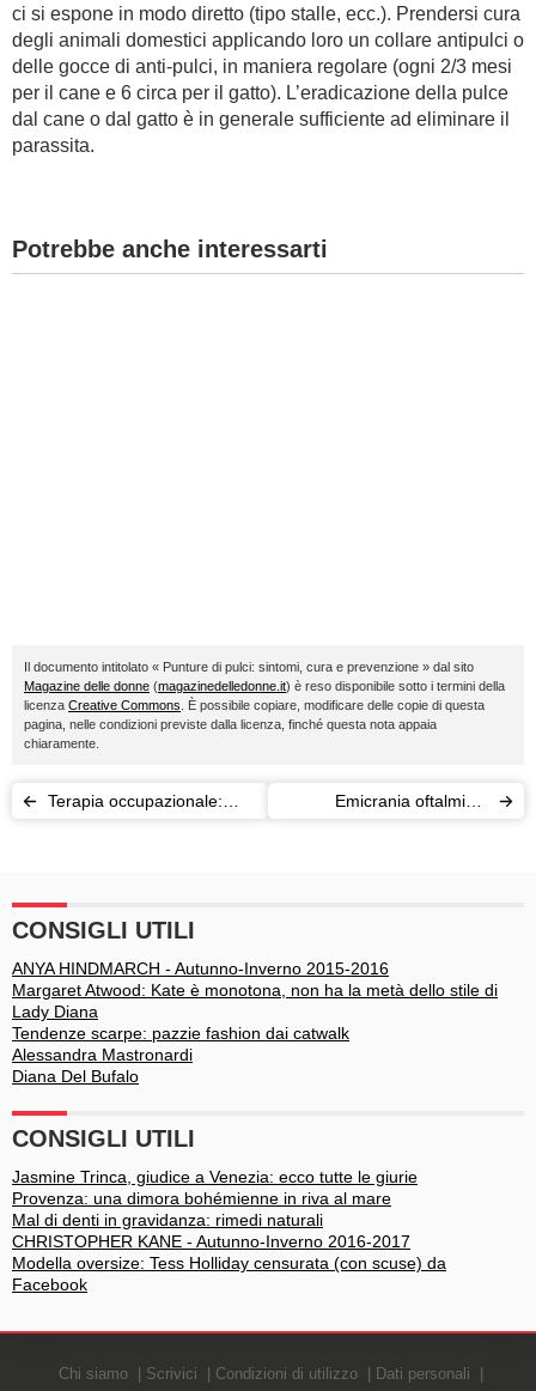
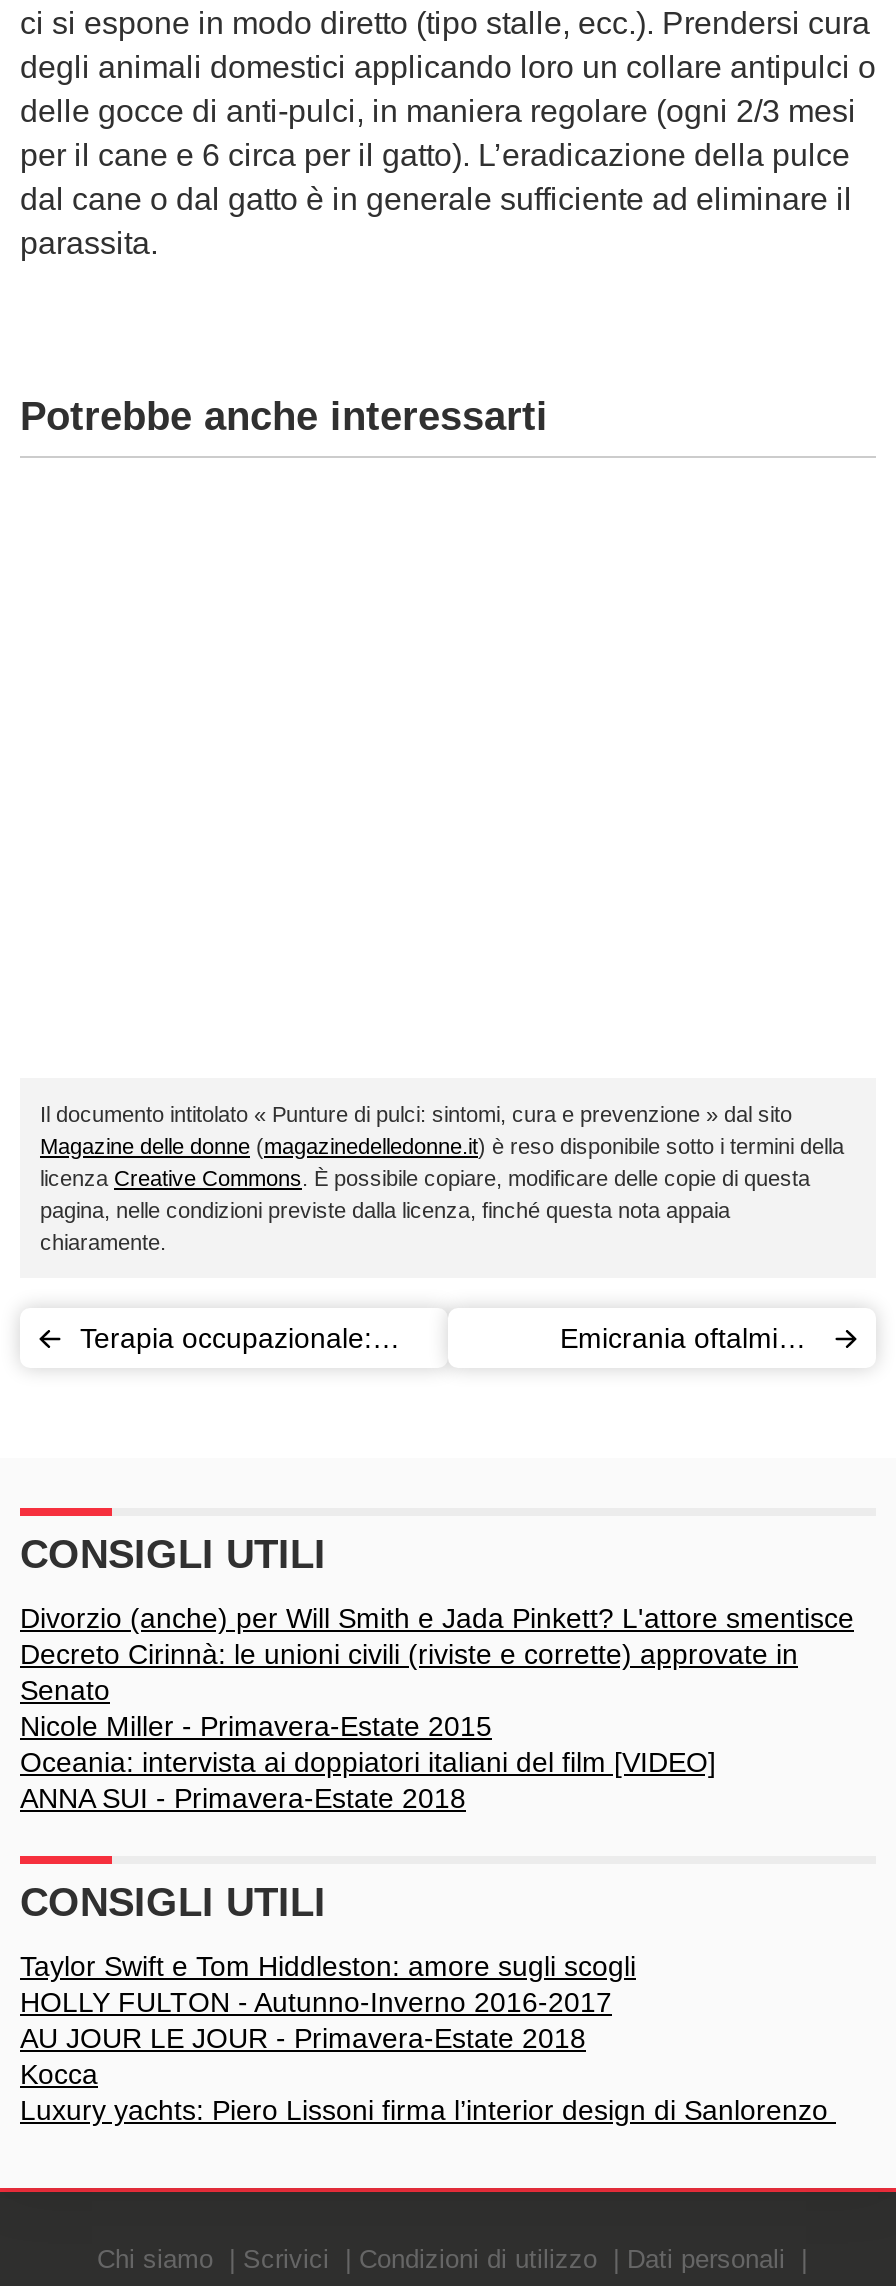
[12,959,498,1086] ANYA HINDMARCH - Autunno-Inverno 2015-2016 | Margaret Atwood: Kate è monotona, non ha la metà dello stile di | Lady Diana | Tendenze scarpe: pazzie fashion dai catwalk | Alessandra Mastronardi | Diana Del Bufalo -> [20,1602,854,1814] Divorzio (anche) per Will Smith e Jada Pinkett? L'attore smentisce | Decreto Cirinnà: le unioni civili (riviste e corrette) approvate in | Senato | Nicole Miller - Primavera-Estate 2015 | Oceania: intervista ai doppiatori italiani del film [VIDEO] | ANNA SUI - Primavera-Estate 2018
[12,1167,446,1294] Jasmine Trinca, giudice a Venezia: ecco tutte le giurie | Provenza: una dimora bohémienne in riva al mare | Mal di denti in gravidanza: rimedi naturali | CHRISTOPHER KANE - Autunno-Inverno 2016-2017 | Modella oversize: Tess Holliday censurata (con scuse) da | Facebook -> [20,1950,836,2126] Taylor Swift e Tom Hiddleston: amore sugli scogli | HOLLY FULTON - Autunno-Inverno 2016-2017 | AU JOUR LE JOUR - Primavera-Estate 2018 | Kocca | Luxury yachts: Piero Lissoni firma l’interior design di Sanlorenzo

